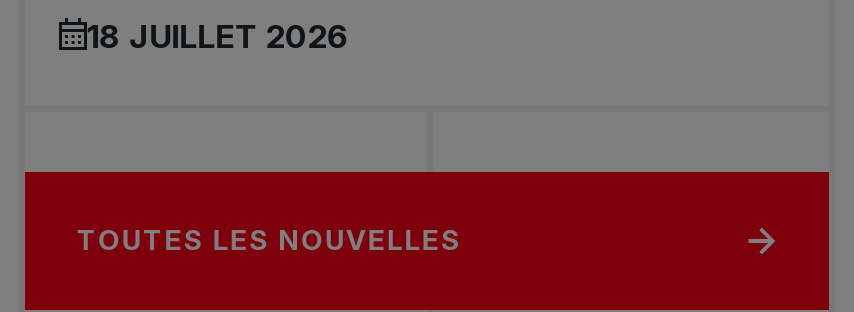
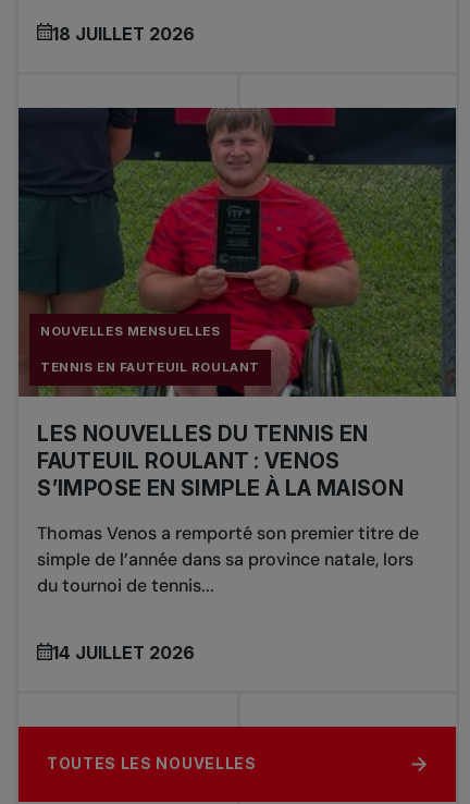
none -> [17,107,457,664] [image] | NOUVELLES MENSUELLES | TENNIS EN FAUTEUIL ROULANT | LES NOUVELLES DU TENNIS EN | FAUTEUIL ROULANT : VENOS | S’IMPOSE EN SIMPLE À LA MAISON | Thomas Venos a remporté son premier titre de | simple de l’année dans sa province natale, lors | du tournoi de tennis... | 14 JUILLET 2026

